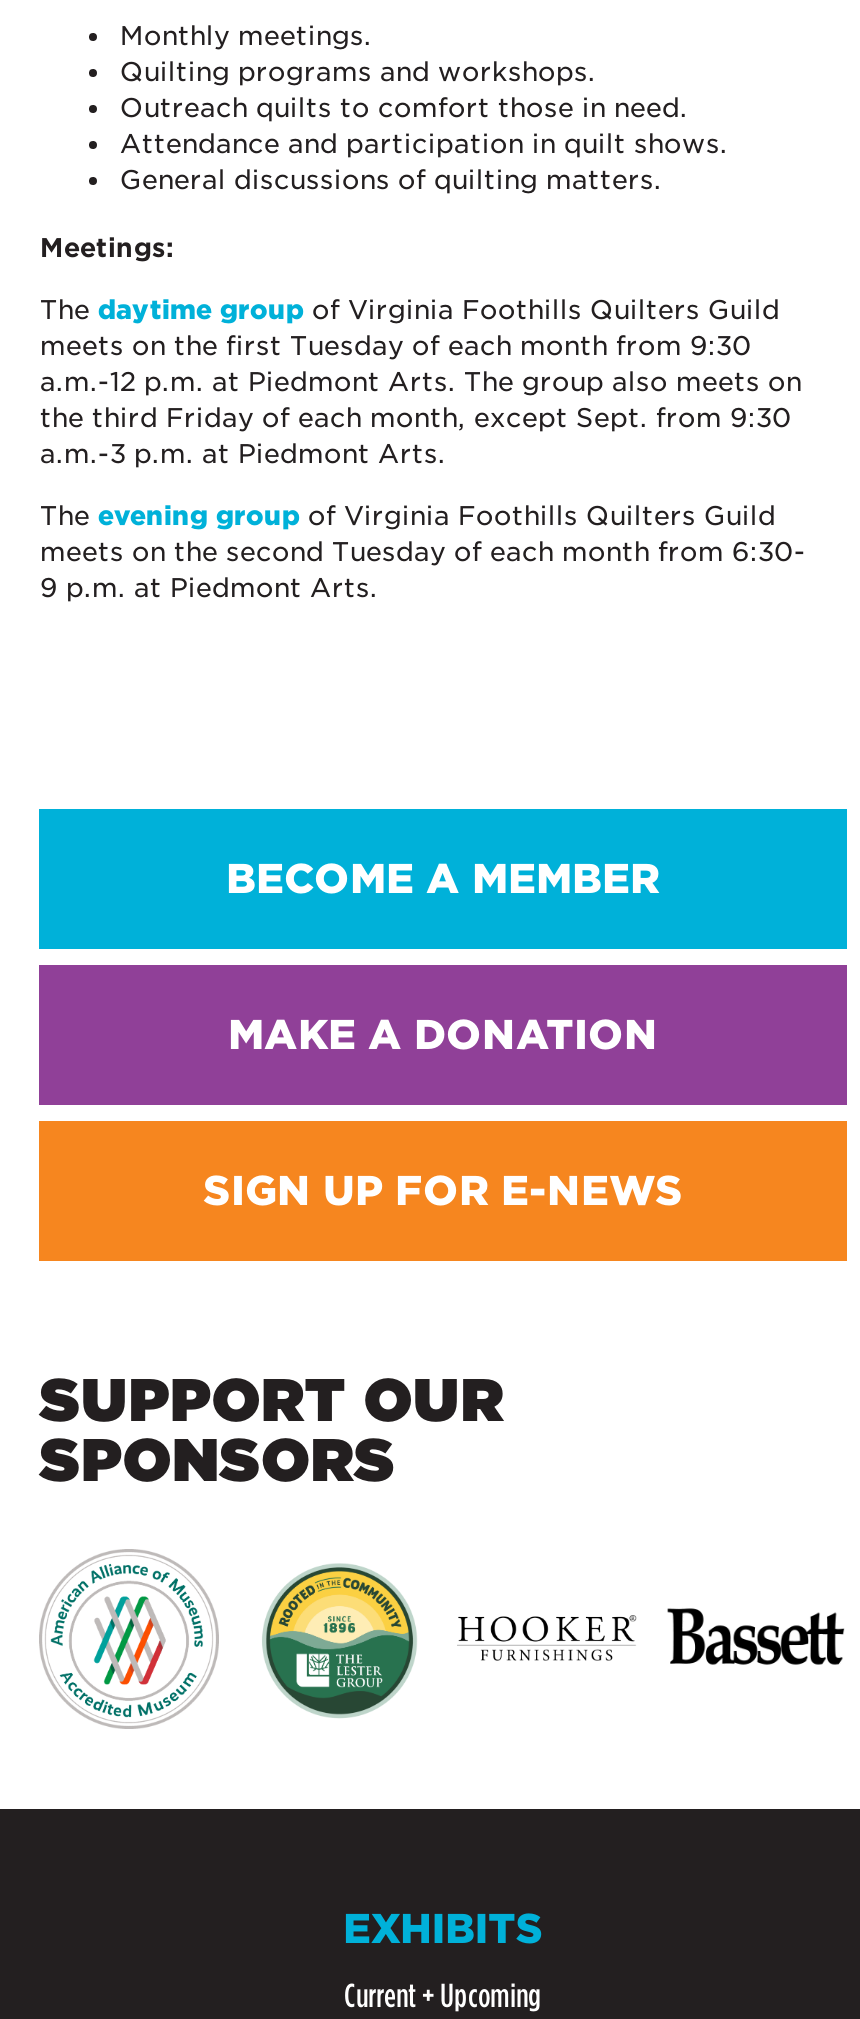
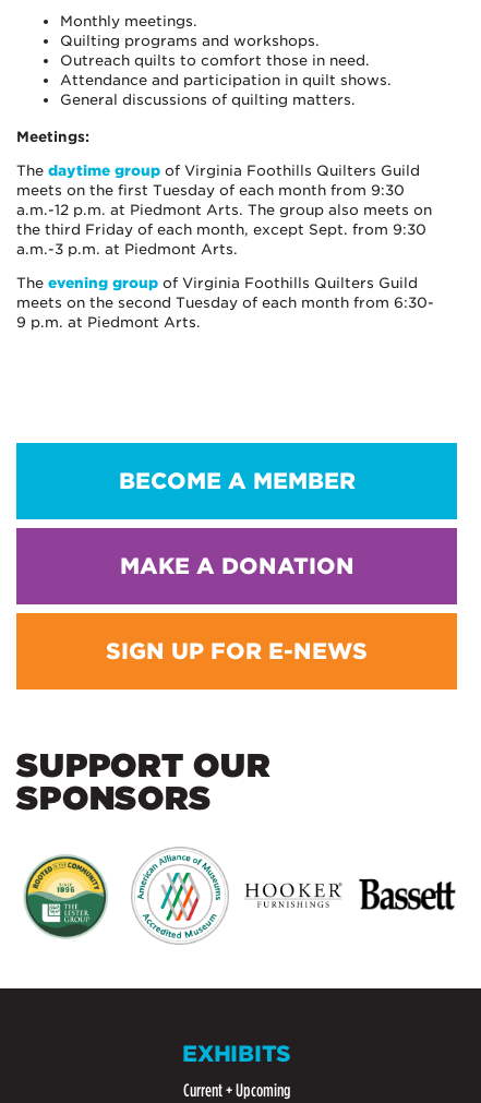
[39,1549,219,1729] [image] -> [24,856,108,938] [image]
[263,1567,417,1717] [image] -> [131,847,229,945] [image]

